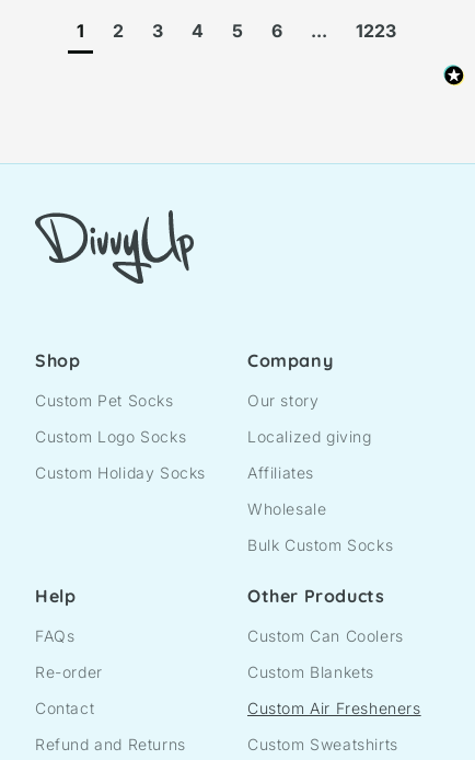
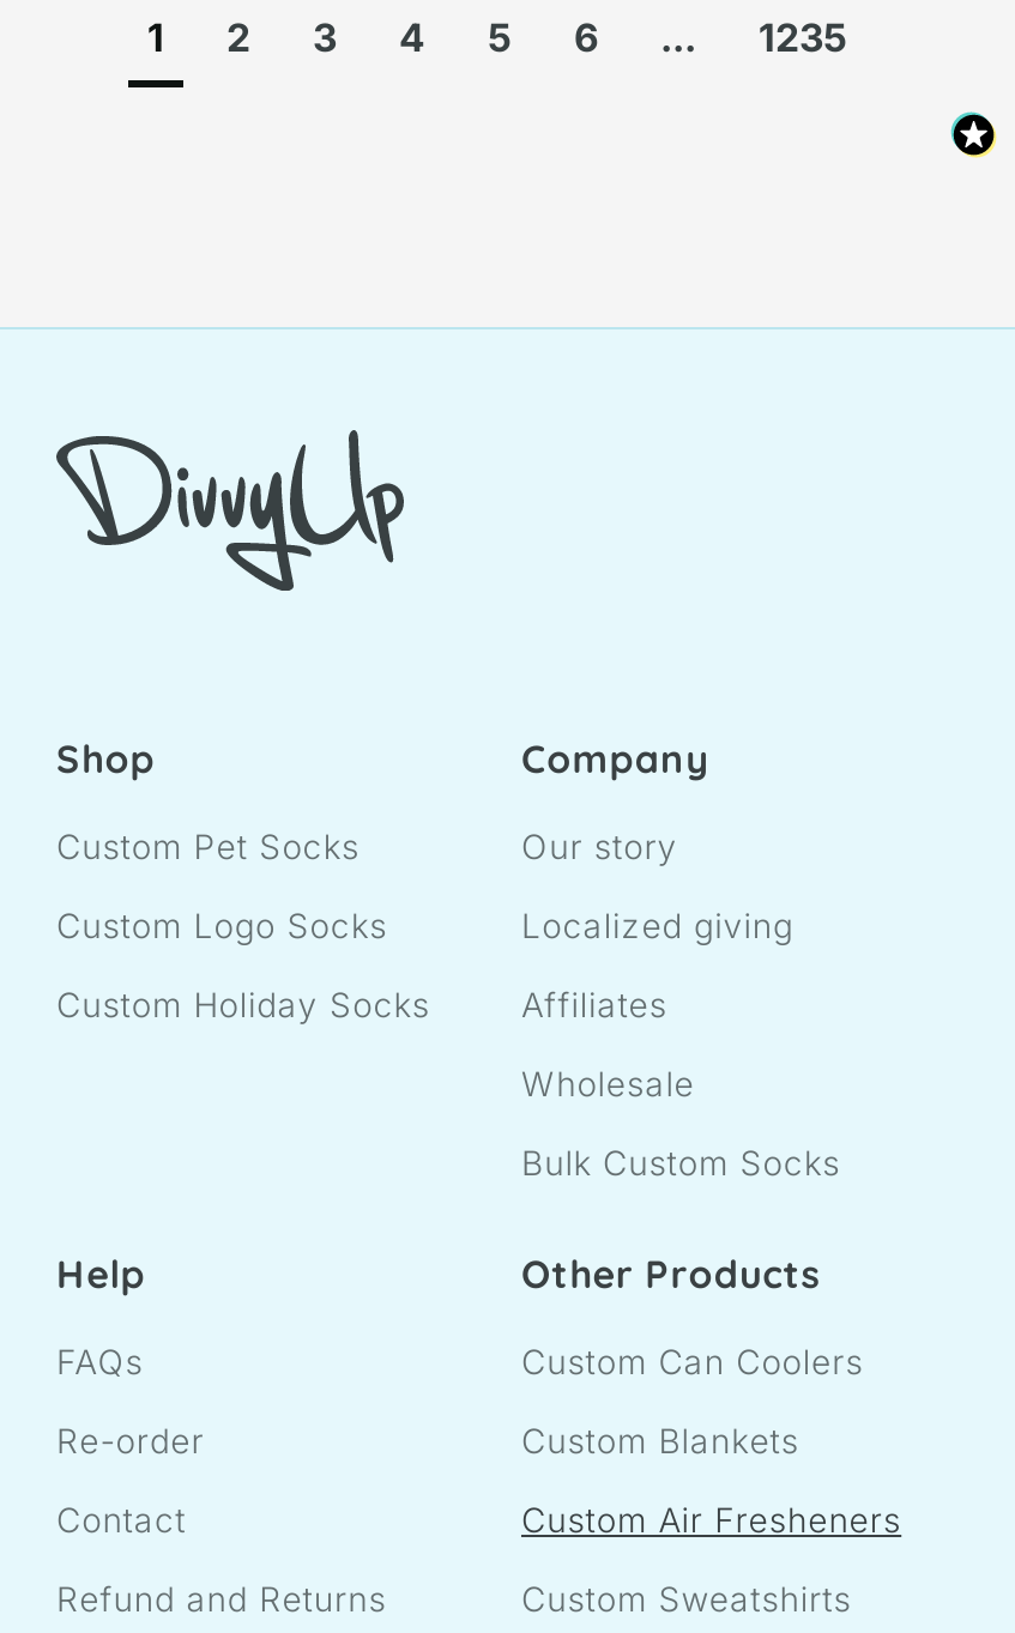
[356,19,396,41] 1223 -> [759,13,847,61] 1235

